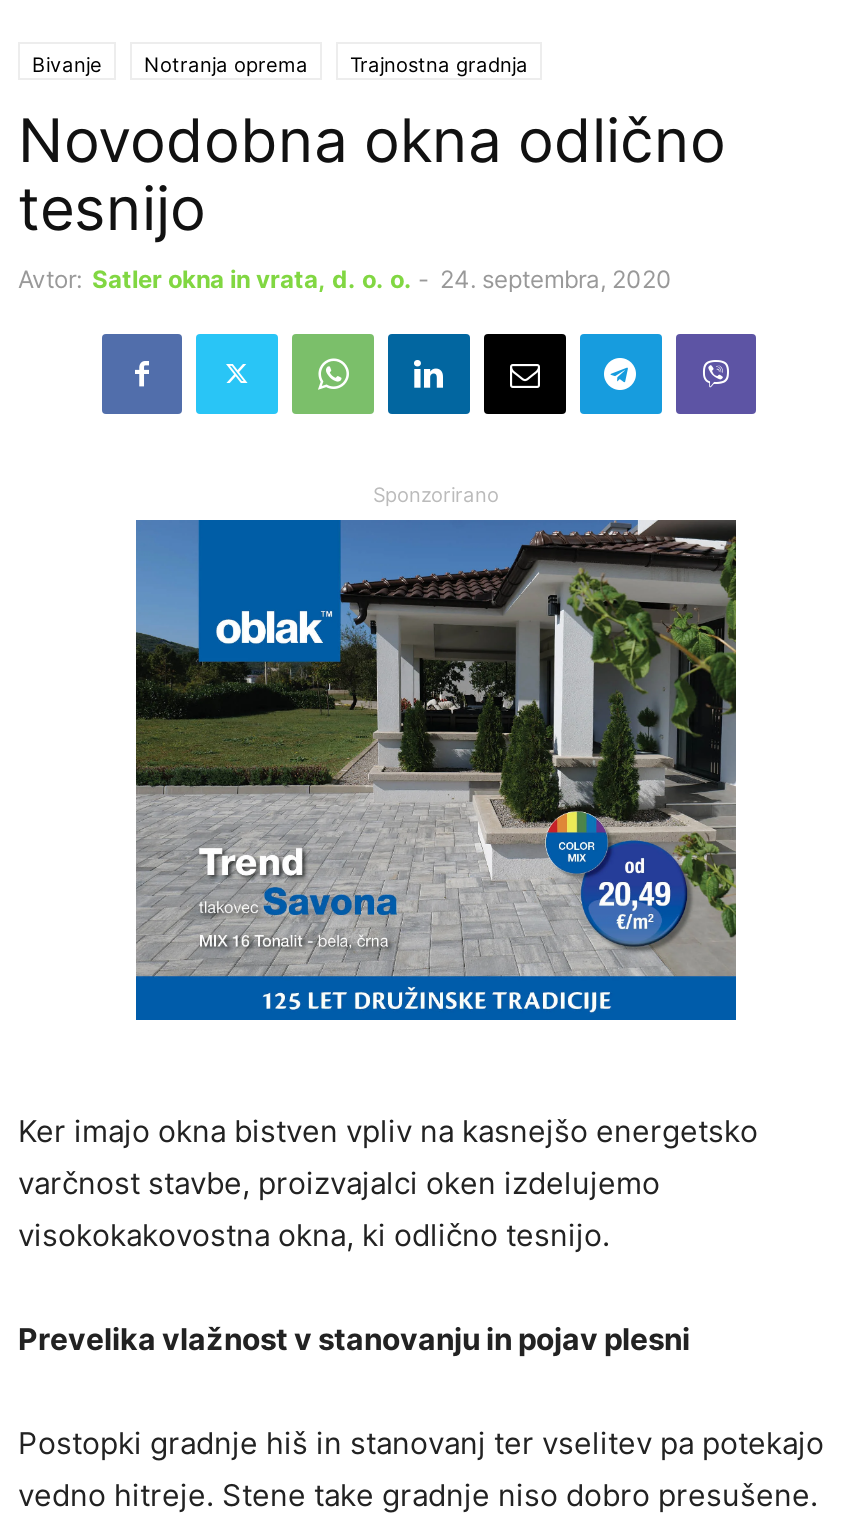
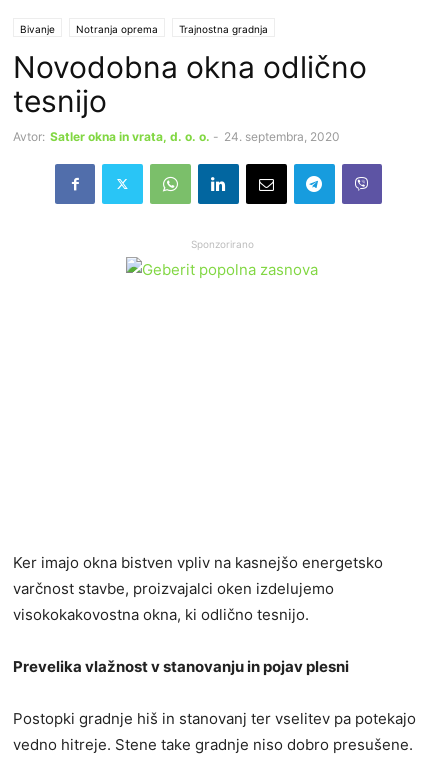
[134,518,738,1022] [image] -> none

